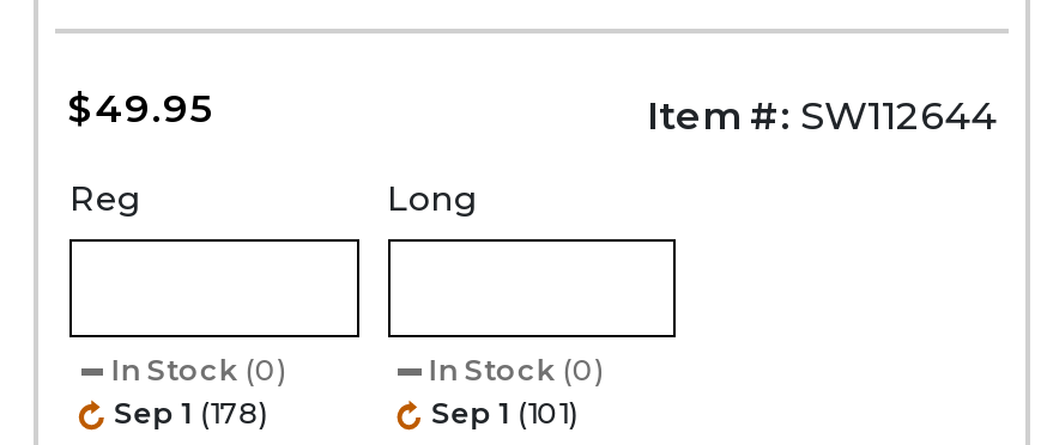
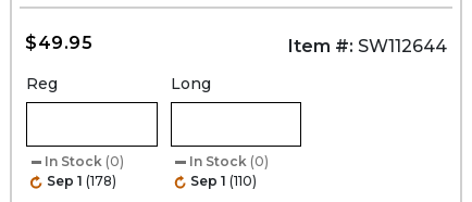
[431,394,578,430] Sep 1 (101) -> [190,172,257,189] Sep 1 (110)

